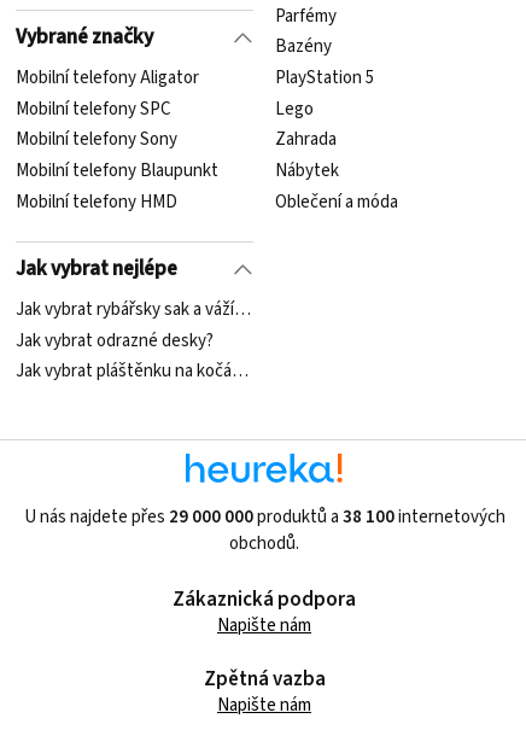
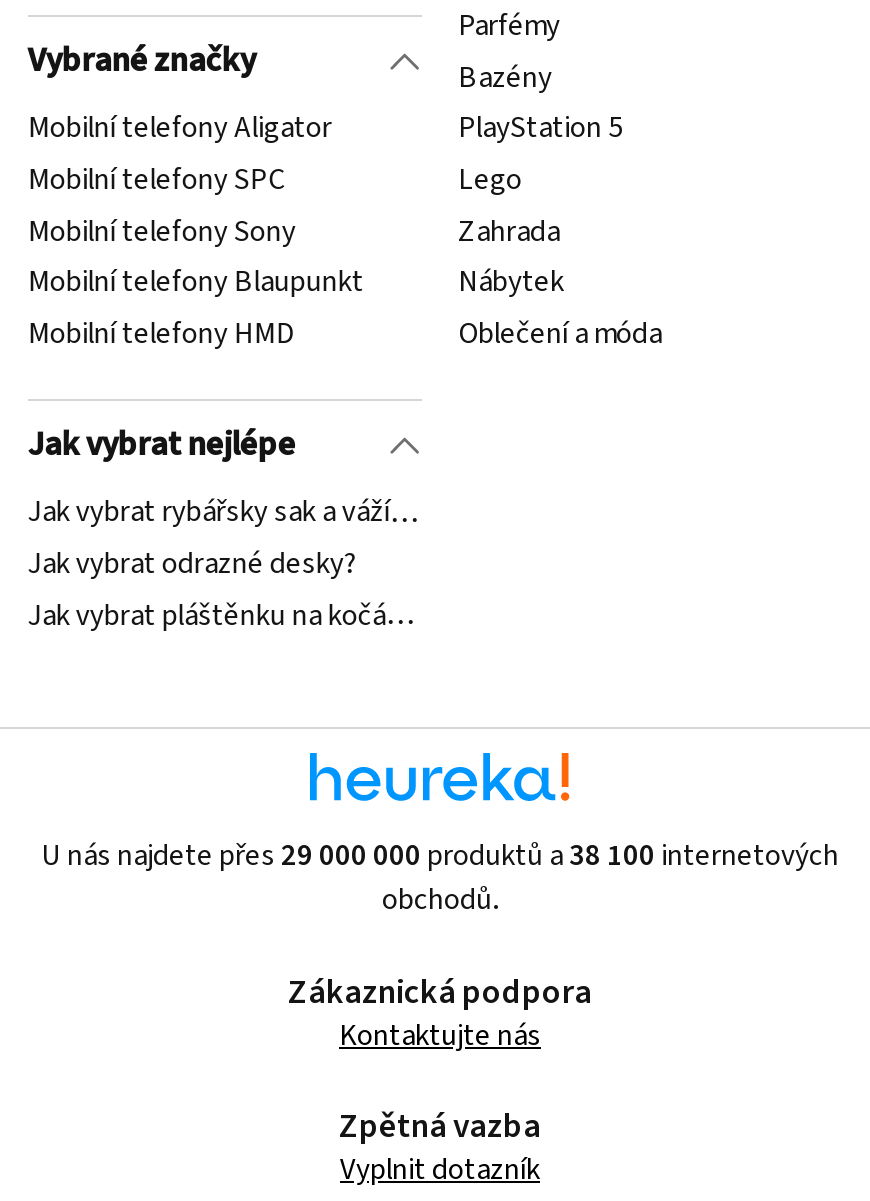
[217,613,311,638] Napište nám -> [339,1016,541,1058] Kontaktujte nás
[217,693,311,719] Napište nám -> [340,1149,540,1191] Vyplnit dotazník

